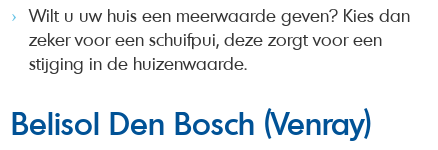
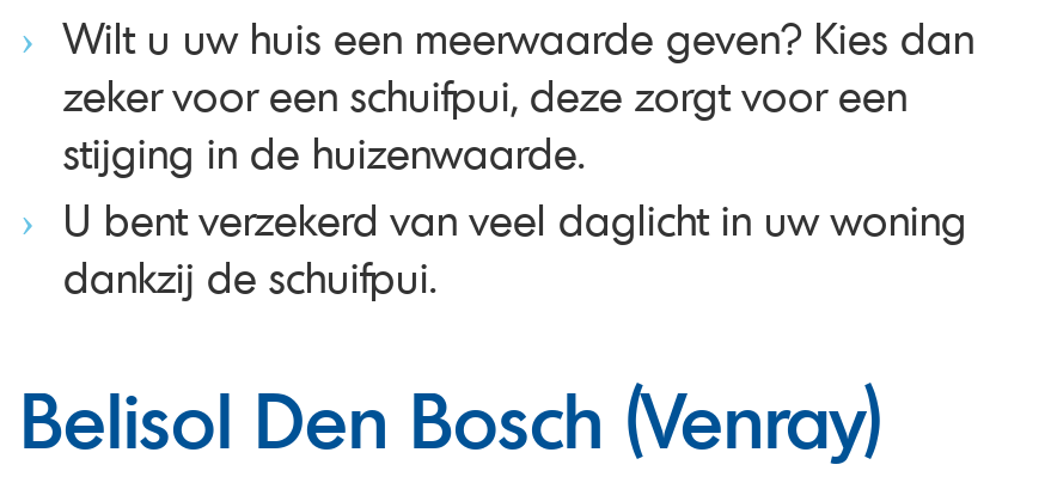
none -> [63,192,967,302] U bent verzekerd van veel daglicht in uw woning | dankzij de schuifpui.

